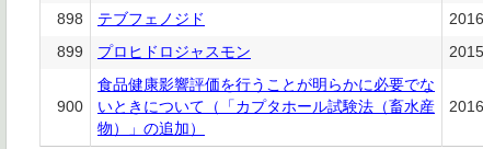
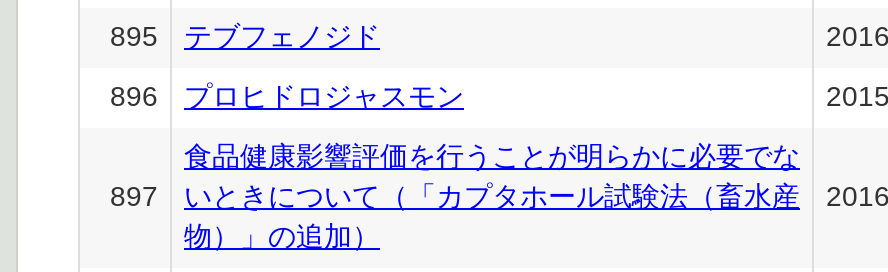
[57,11,83,28] 898 -> [110,23,158,53] 895
[57,44,251,61] 899 プロヒドロジャスモン -> [110,83,464,113] 896 プロヒドロジャスモン
[57,99,83,115] 900 -> [110,183,158,213] 897

